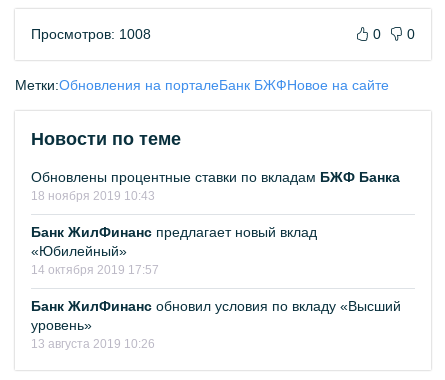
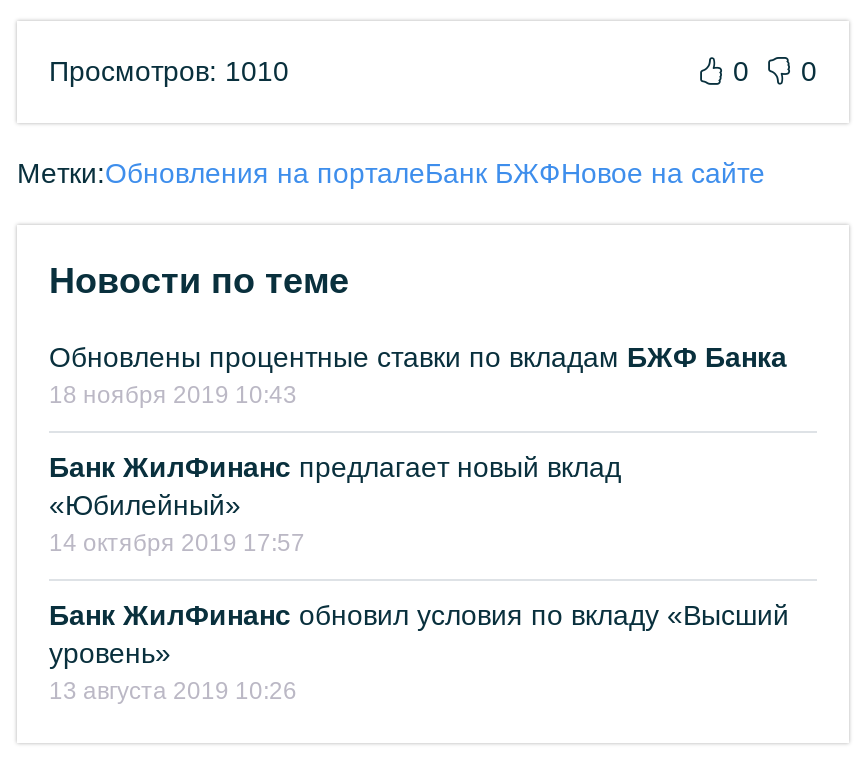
[31,26,151,42] Просмотров: 1008 -> [49,55,289,87] Просмотров: 1010

